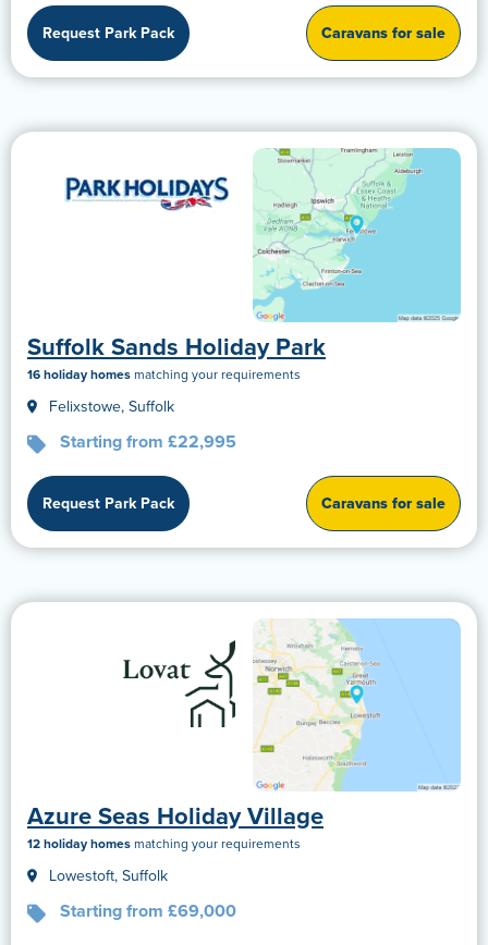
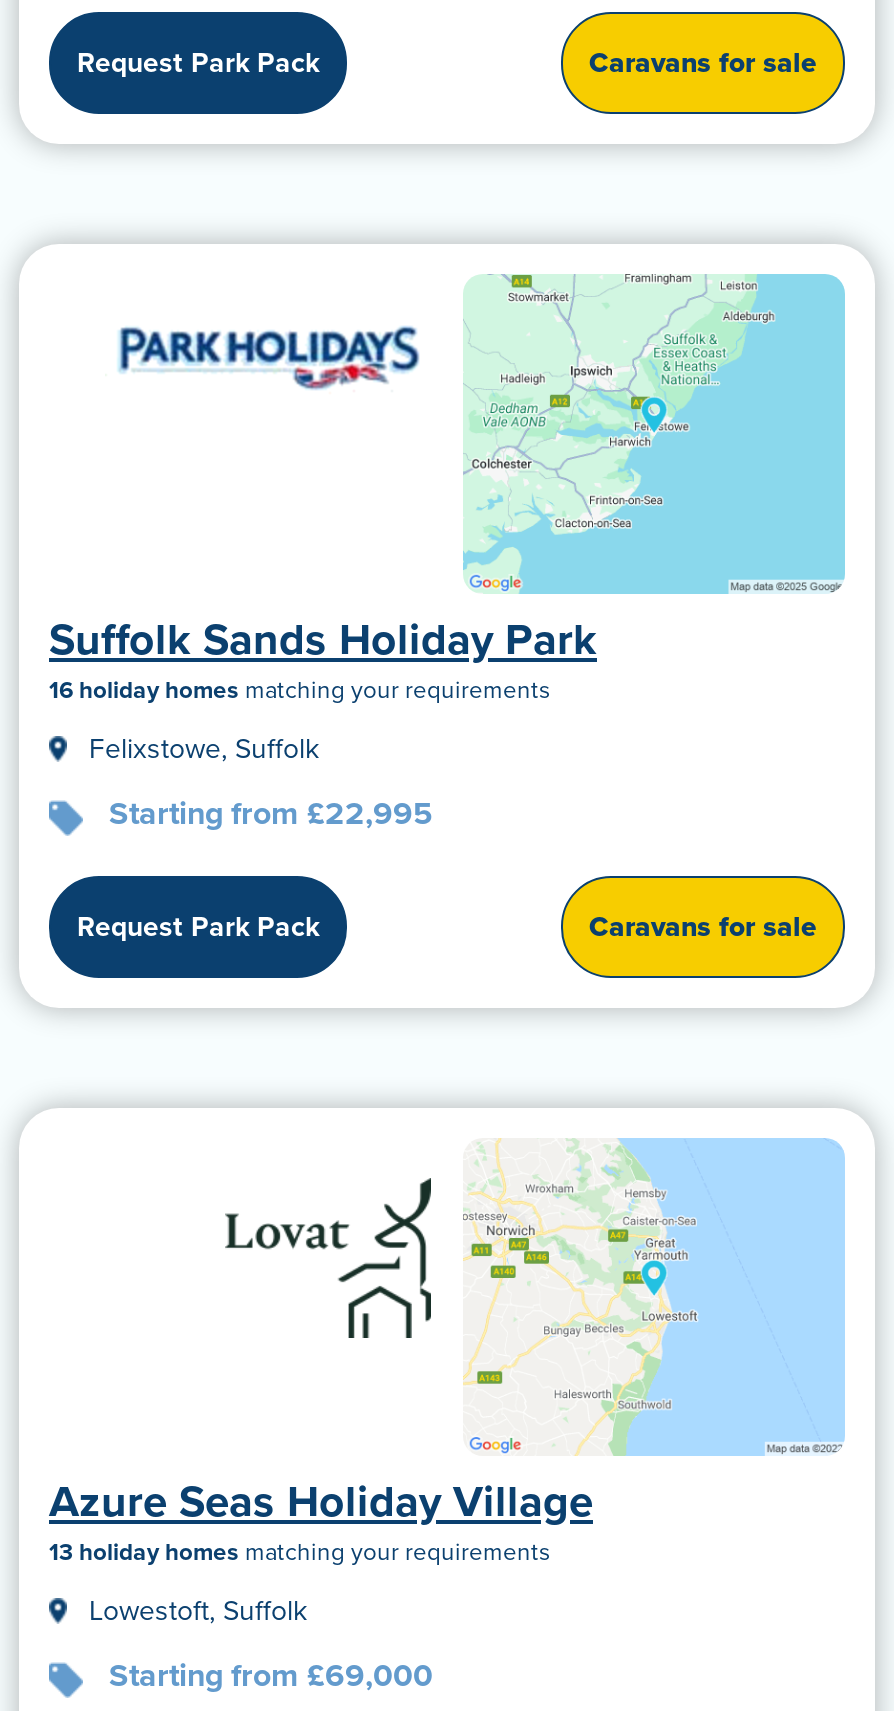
[27,834,301,854] 12 holiday homes matching your requirements -> [49,1534,551,1570] 13 holiday homes matching your requirements

